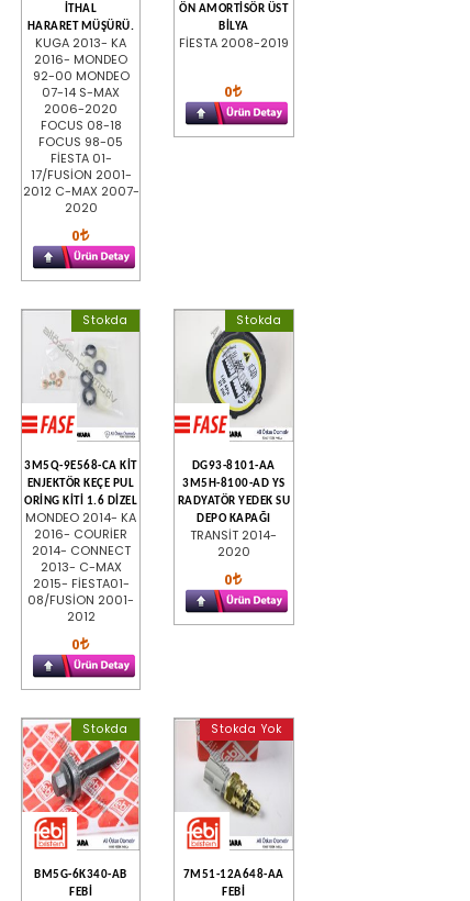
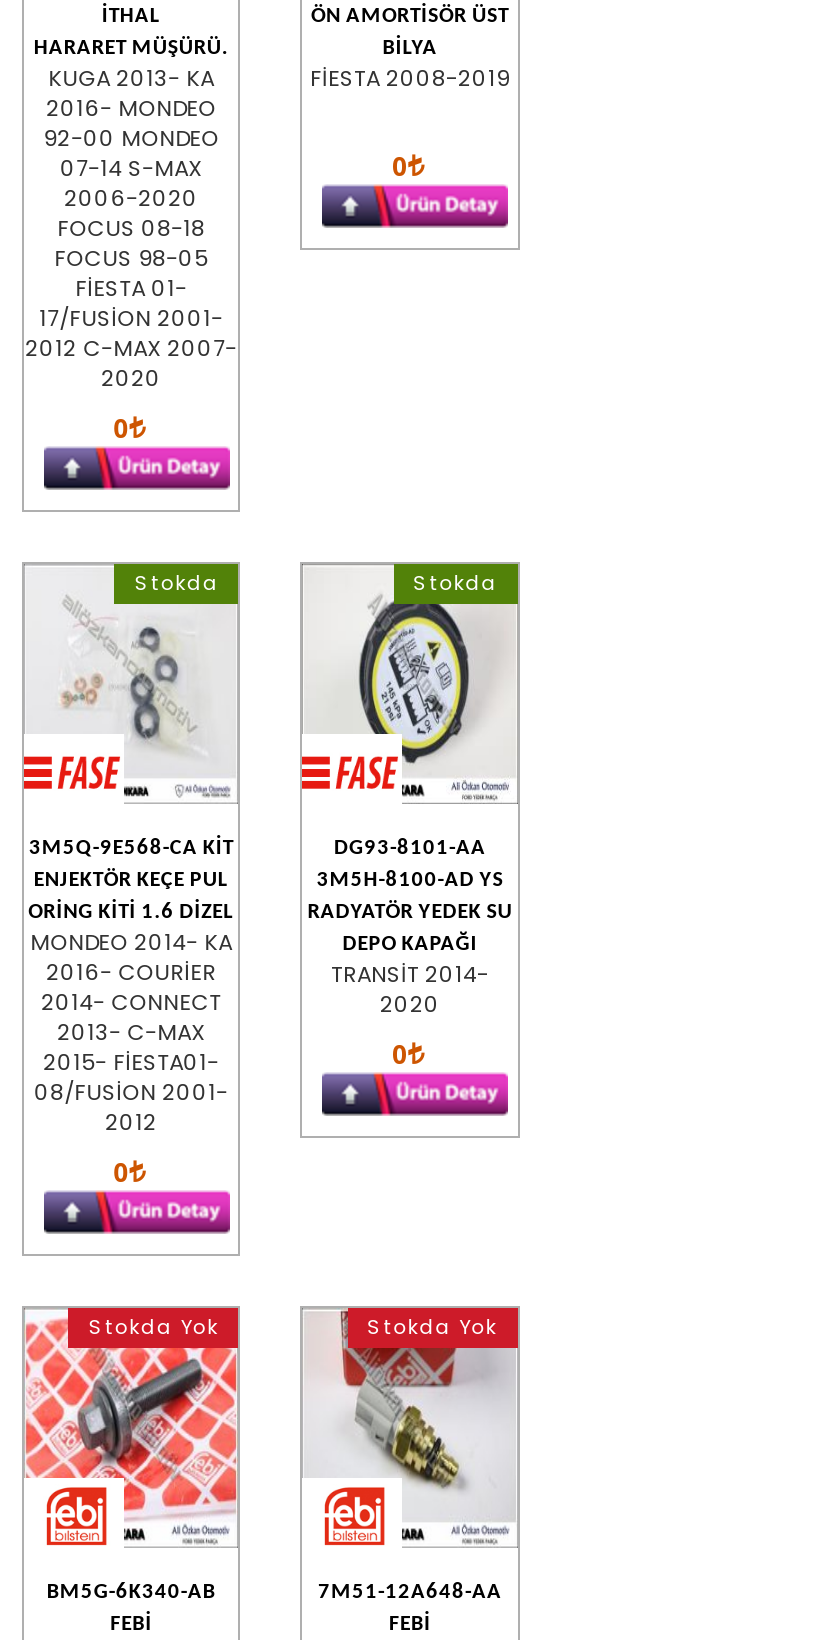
[83,720,129,737] Stokda -> [89,1311,219,1341] Stokda Yok

